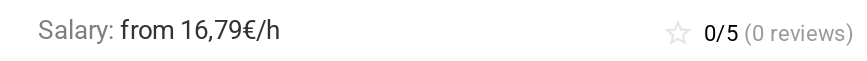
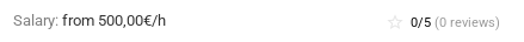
[38,14,280,44] Salary: from 16,79€/h -> [13,11,166,29] Salary: from 500,00€/h

